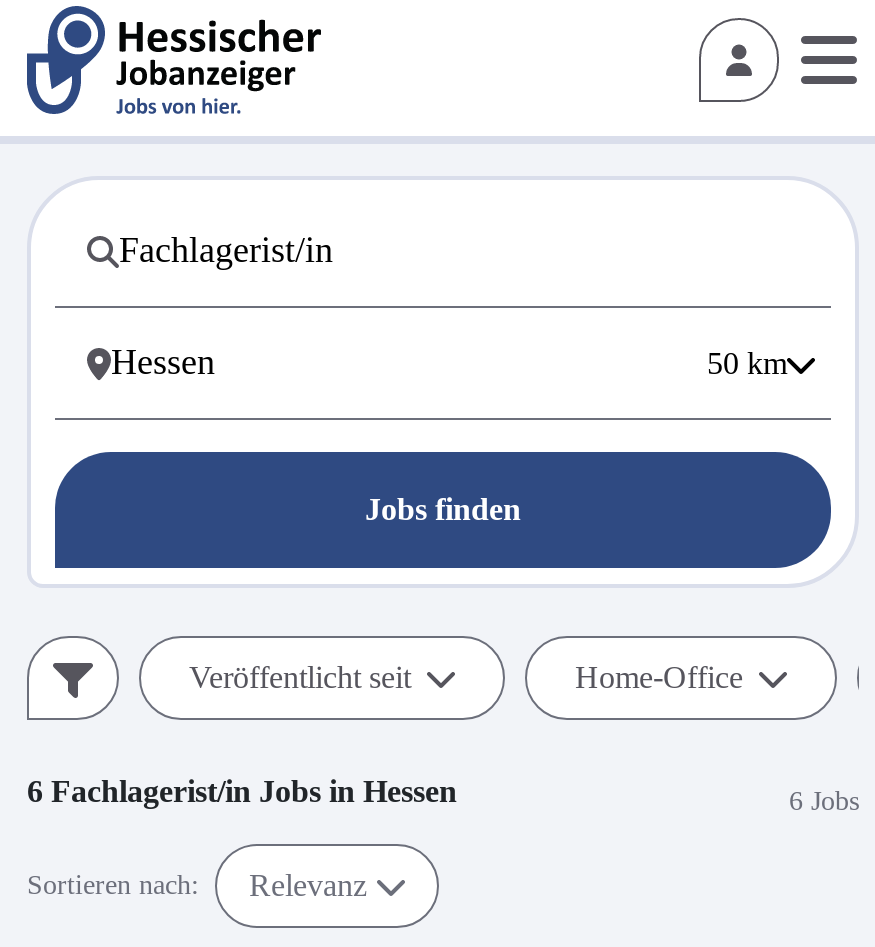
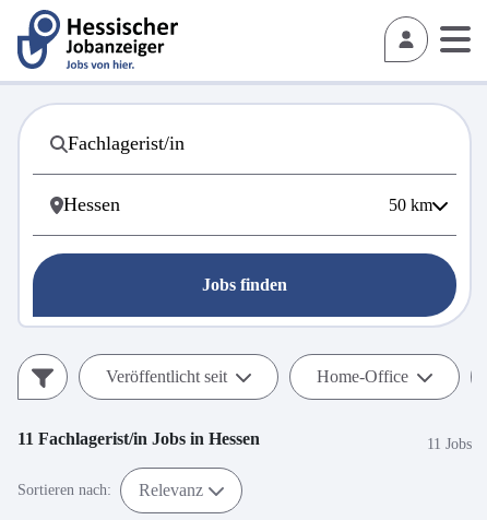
[27,774,457,808] 6 Fachlagerist/in Jobs in Hessen -> [17,429,260,448] 11 Fachlagerist/in Jobs in Hessen
[789,785,859,815] 6 Jobs -> [427,435,472,452] 11 Jobs

